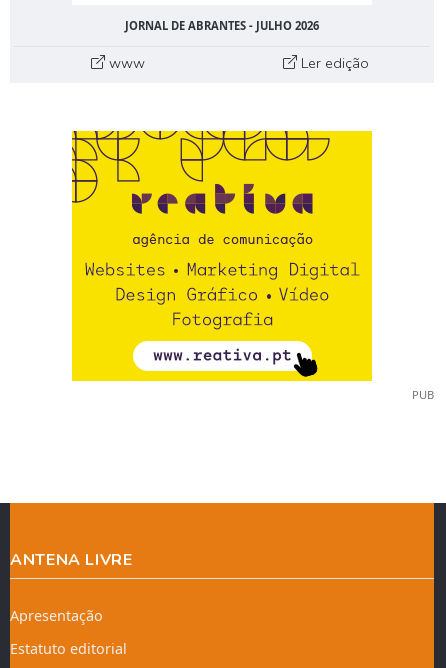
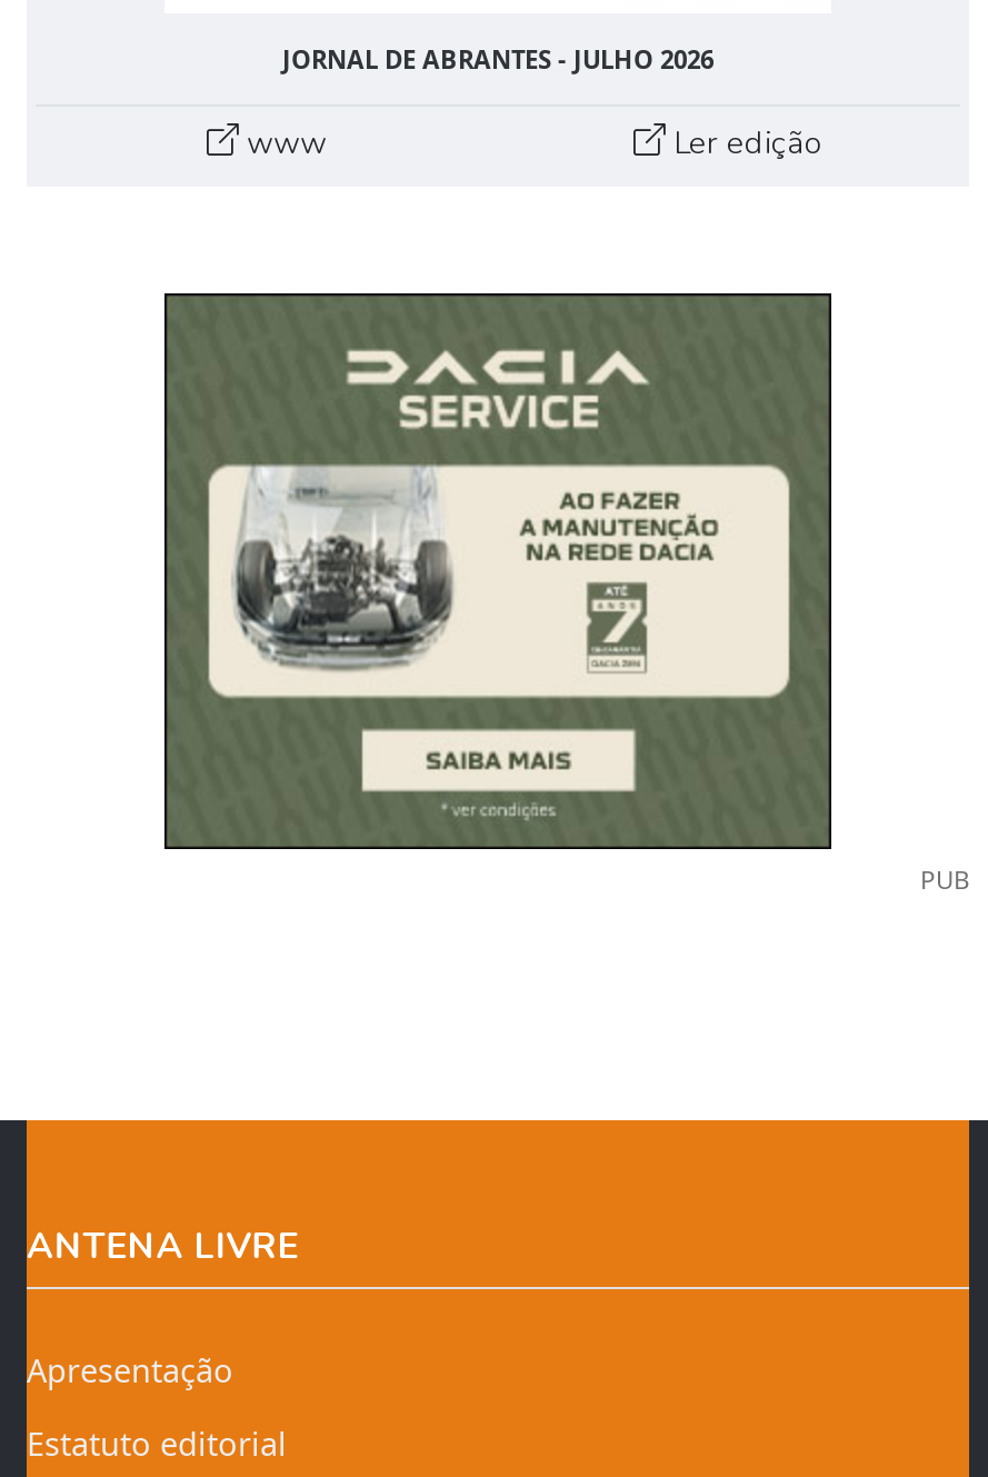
[71,130,373,382] [image] -> [162,291,834,851] [image]

